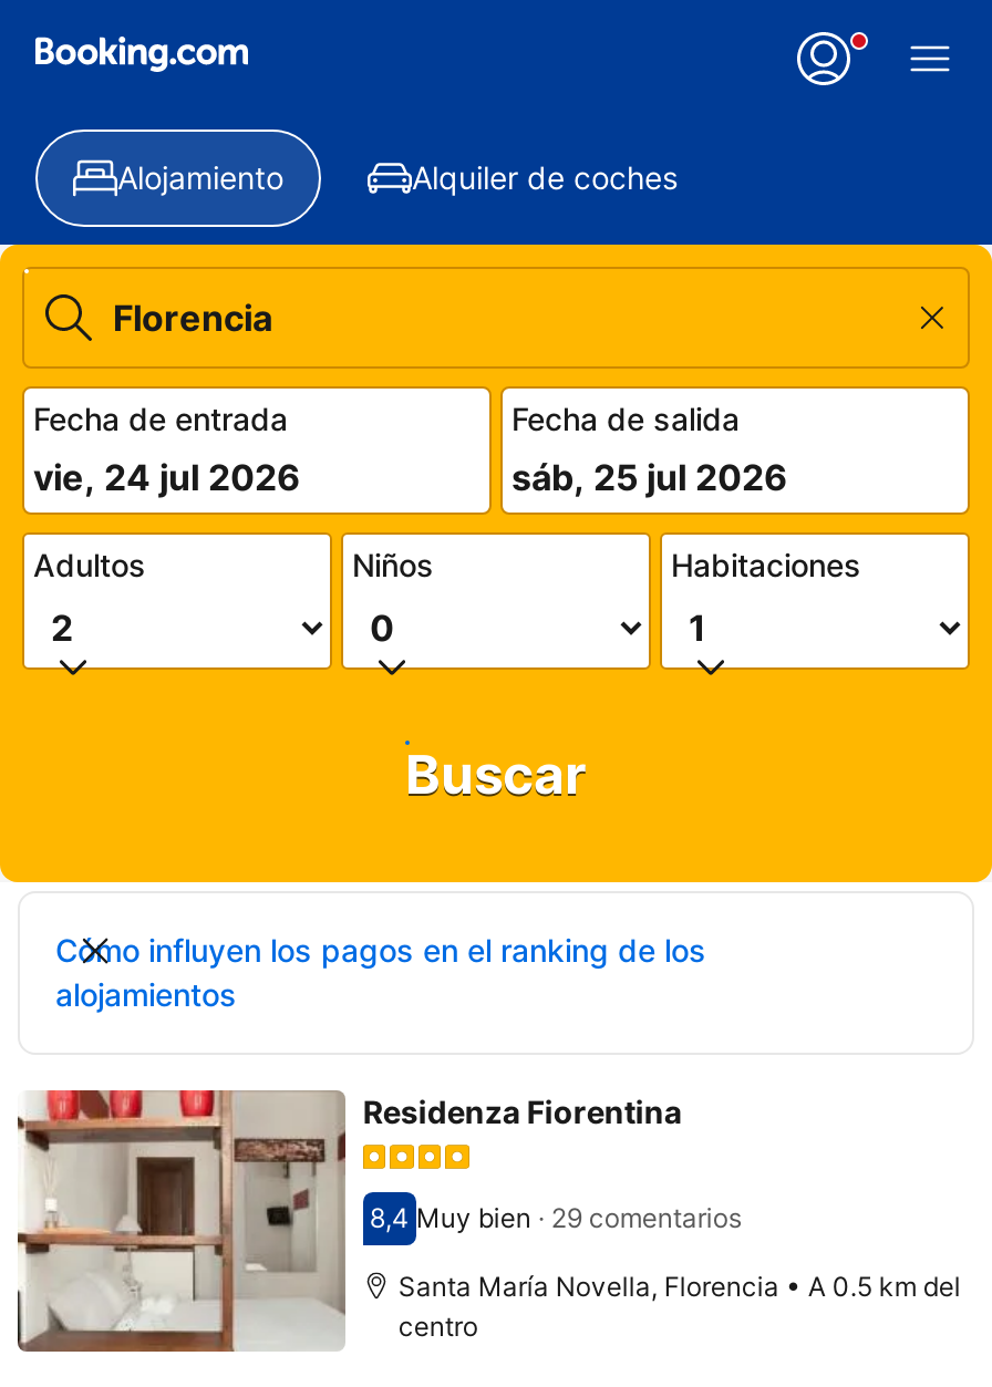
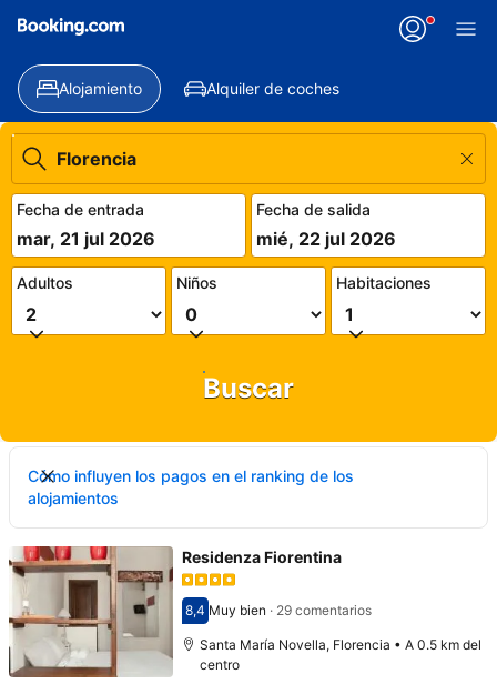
[33,455,301,499] vie, 24 jul 2026 -> [17,228,155,250] mar, 21 jul 2026
[512,455,788,499] sáb, 25 jul 2026 -> [256,228,396,250] mié, 22 jul 2026

